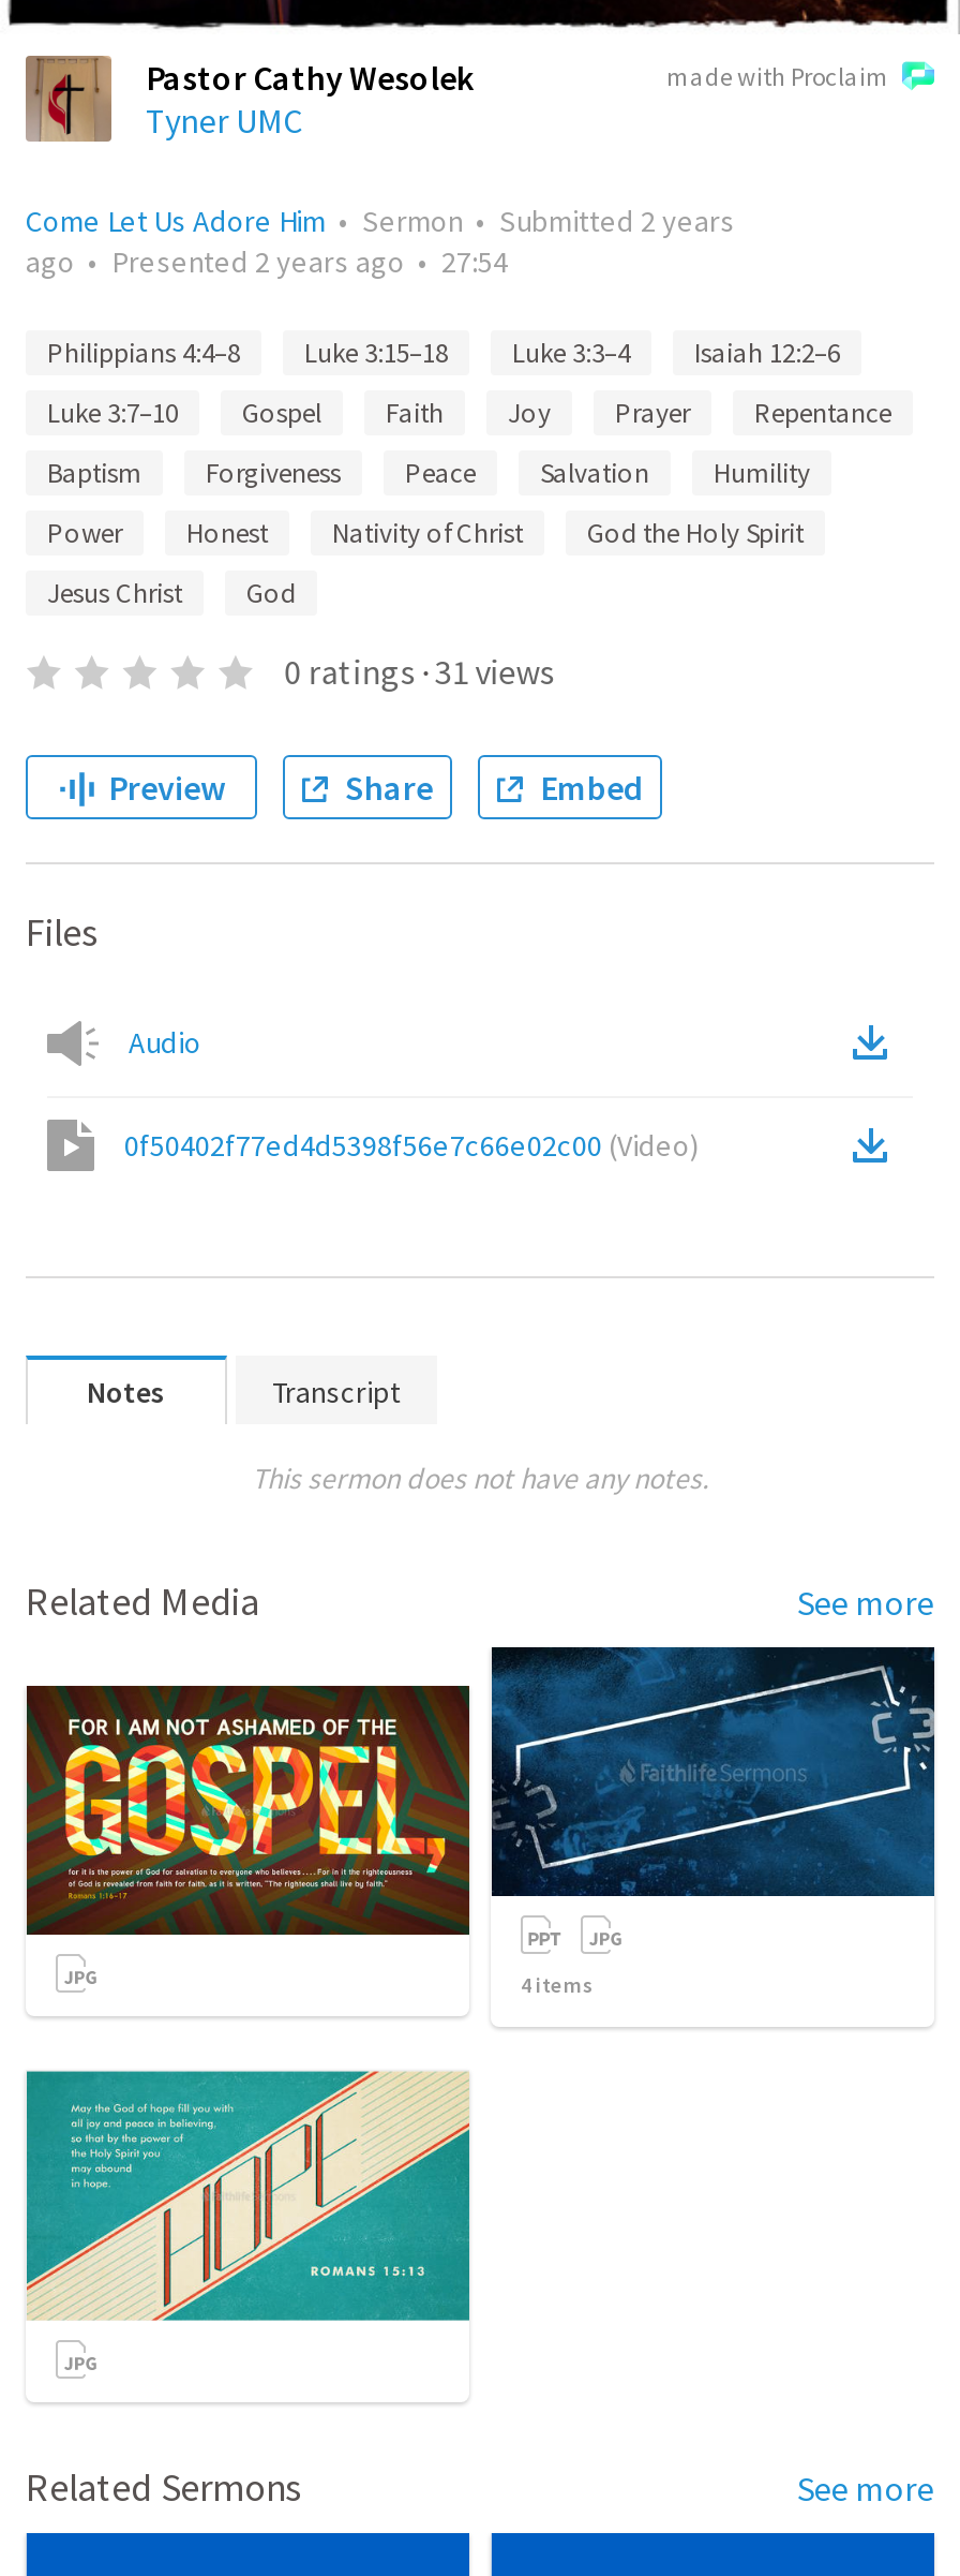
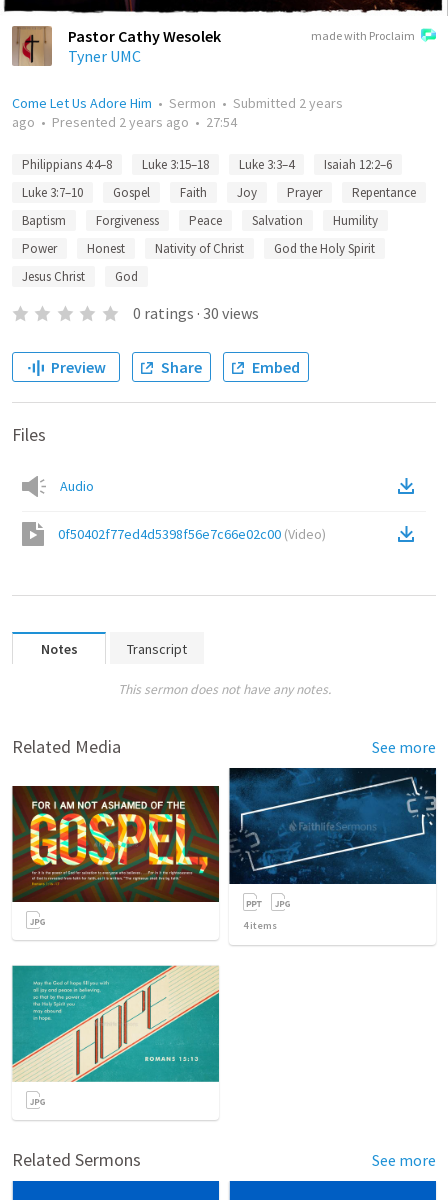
[284,650,554,693] 0 ratings · 31 views -> [133,303,259,323] 0 ratings · 30 views

